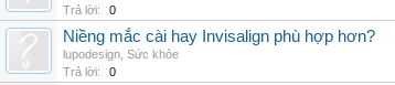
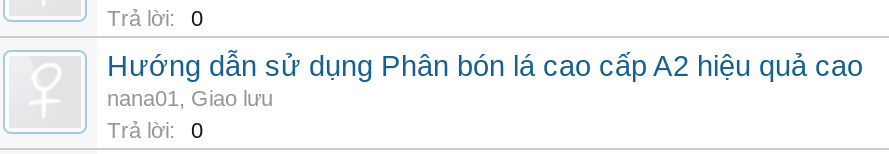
[63,28,375,61] Niềng mắc cài hay Invisalign phù hợp hơn? | lupodesign, Sức khỏe -> [107,50,863,110] Hướng dẫn sử dụng Phân bón lá cao cấp A2 hiệu quả cao | nana01, Giao lưu

